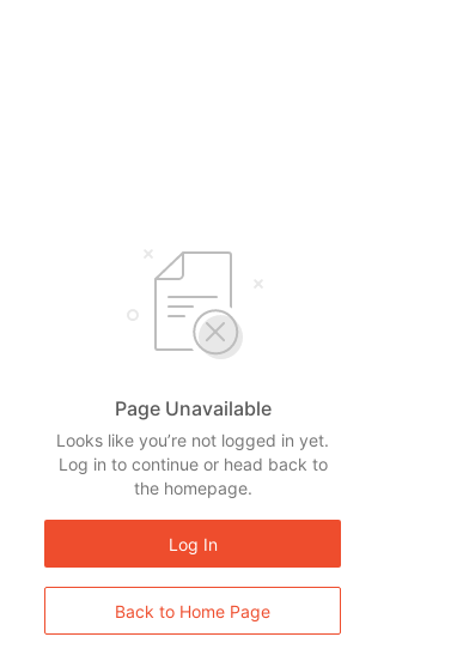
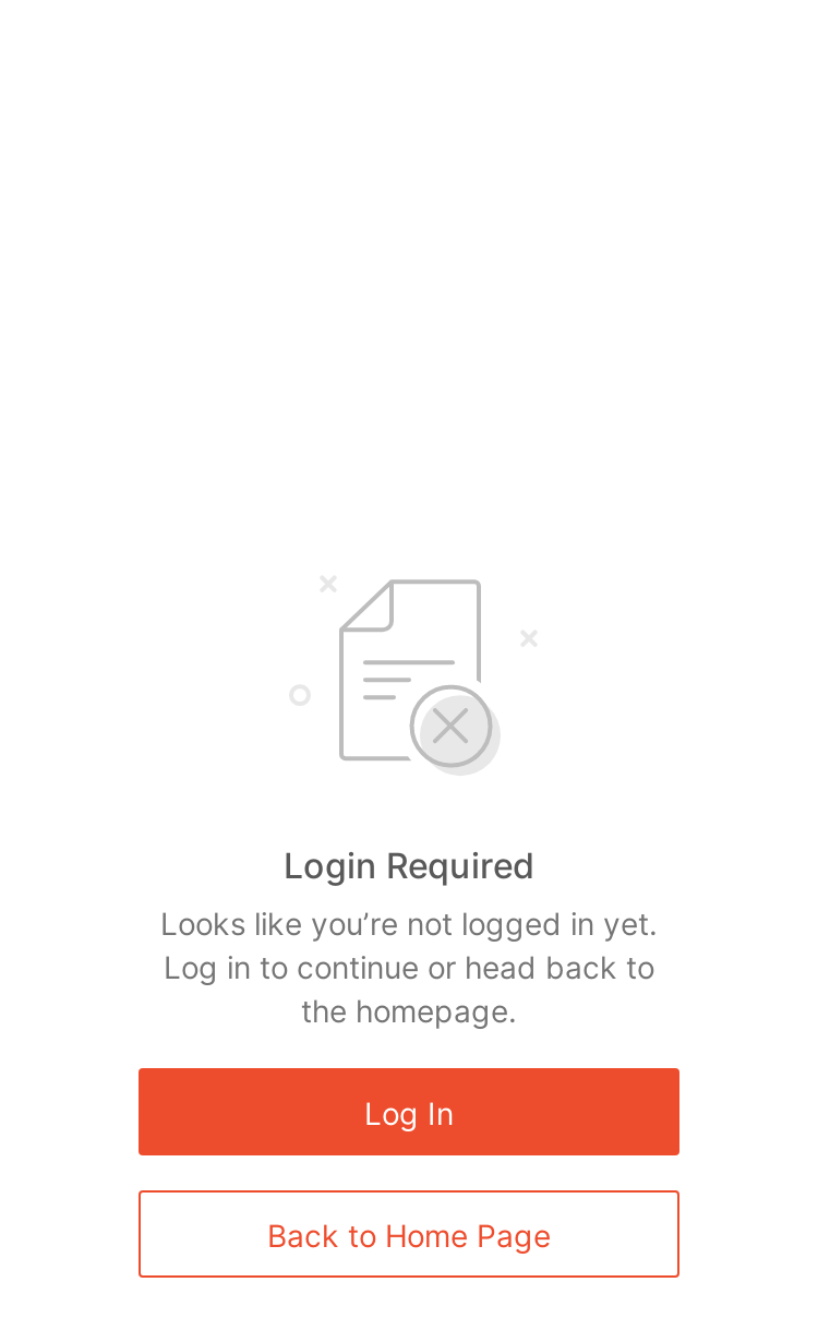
[114,396,271,420] Page Unavailable -> [284,843,534,887] Login Required

